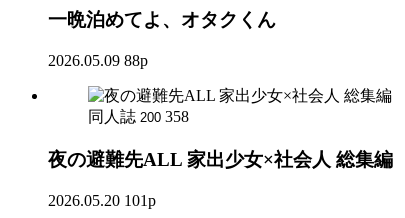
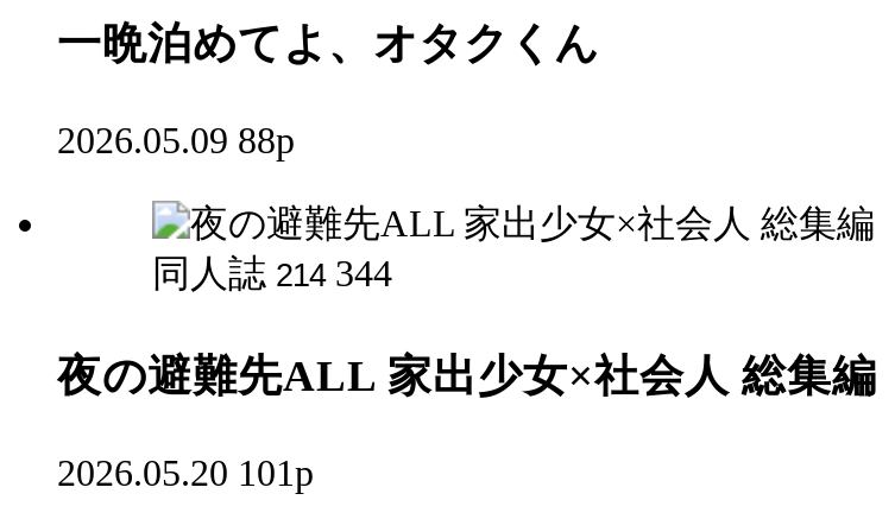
[88,108,189,125] 同人誌 200 358 -> [152,253,392,294] 同人誌 214 344

